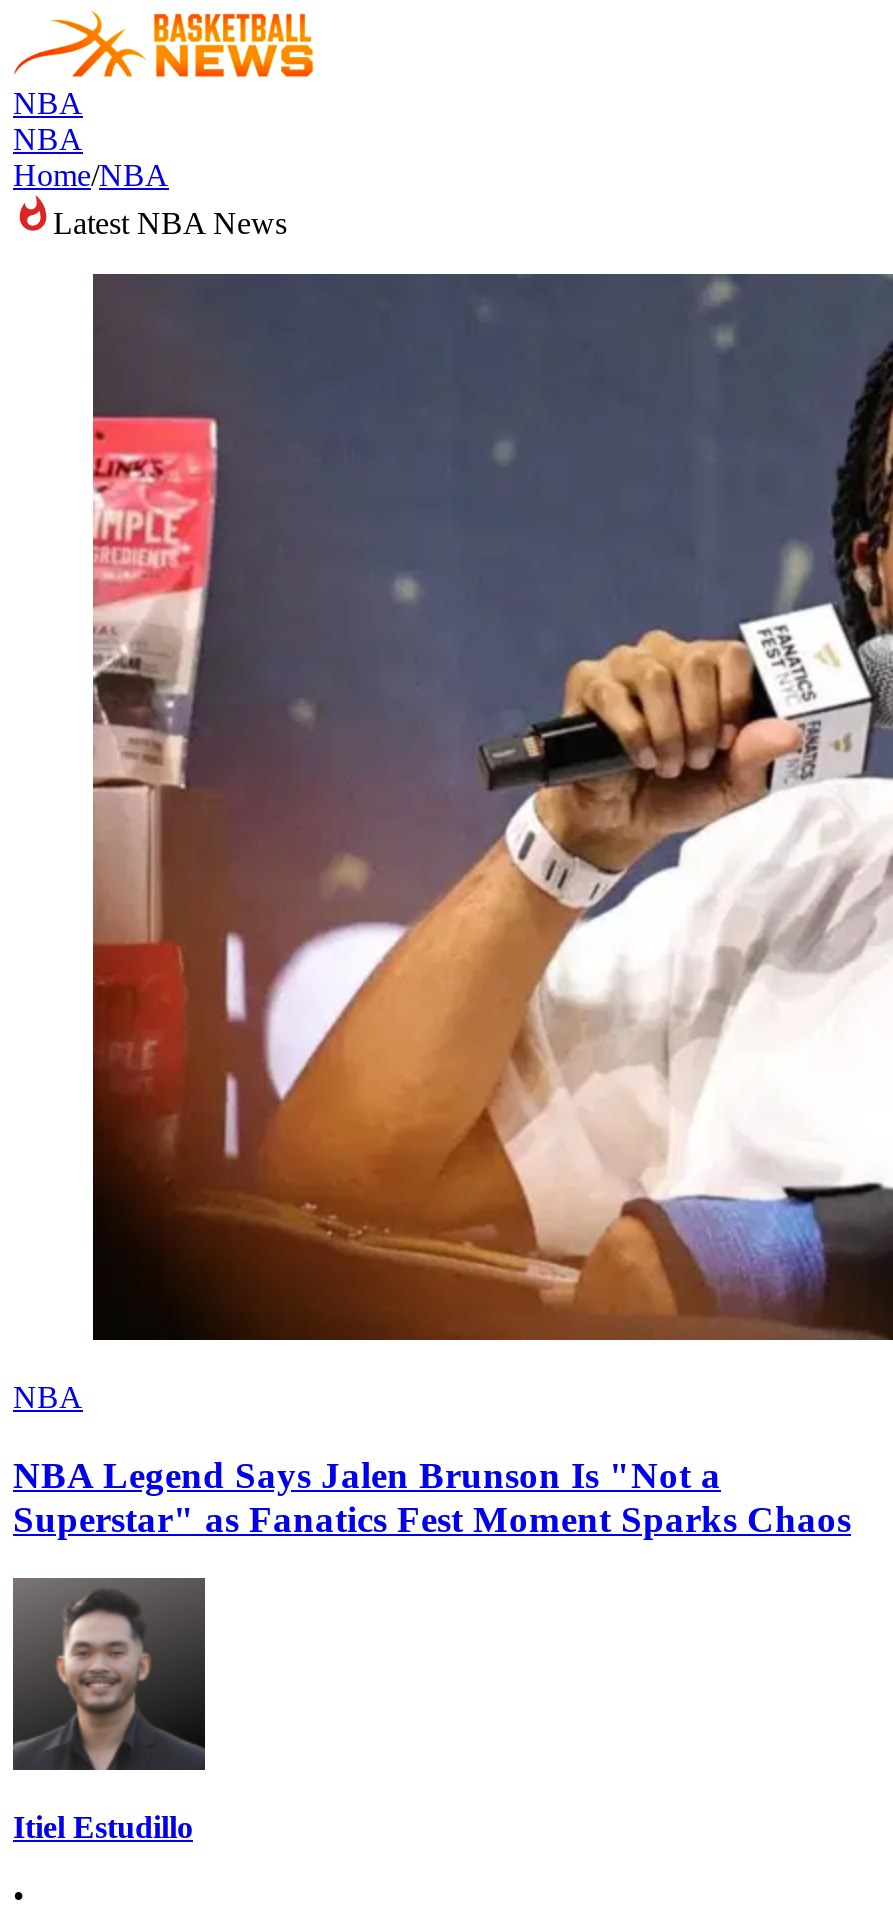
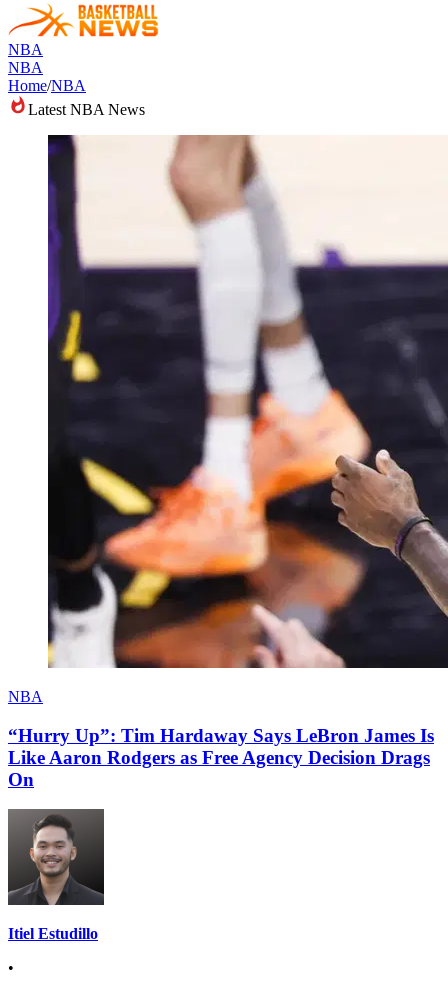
[91,272,887,1342] [image] -> [47,134,445,669] [image]
[13,1453,851,1539] NBA Legend Says Jalen Brunson Is "Not a | Superstar" as Fanatics Fest Moment Sparks Chaos -> [8,725,434,790] “Hurry Up”: Tim Hardaway Says LeBron James Is | Like Aaron Rodgers as Free Agency Decision Drags | On

